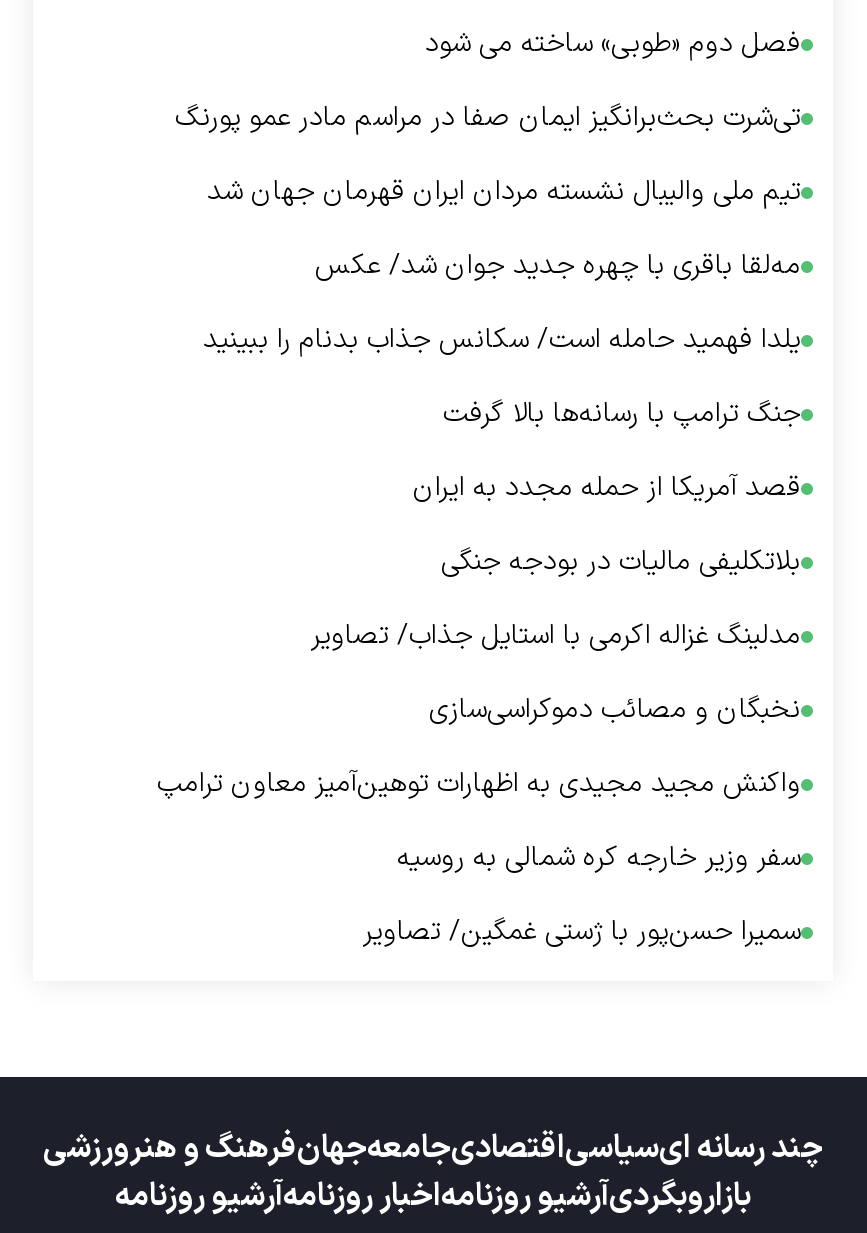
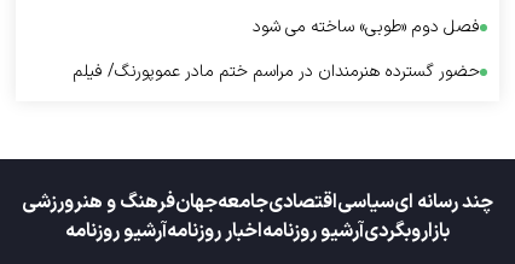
[157,97,801,953] تی‌شرت بحث‌برانگیز ایمان صفا در مراسم مادر عمو پورنگ | تیم ملی والیبال نشسته مردان ایران قهرمان جهان شد | مه‌لقا باقری با چهره جدید جوان شد/ عکس | یلدا فهمید حامله است/ سکانس جذاب بدنام را ببینید | جنگ ترامپ با رسانه‌ها بالا گرفت | قصد آمریکا از حمله مجدد به ایران | بلاتکلیفی مالیات در بودجه جنگی | مدلینگ غزاله اکرمی با استایل جذاب/ تصاویر | نخبگان و مصائب دموکراسی‌سازی | واکنش مجید مجیدی به اظهارات توهین‌آمیز معاون ترامپ | سفر وزیر خارجه کره شمالی به روسیه | سمیرا حسن‌پور با ژستی غمگین/ تصاویر -> [73,59,480,85] حضور گسترده هنرمندان در مراسم ختم مادر عموپورنگ/ فیلم

